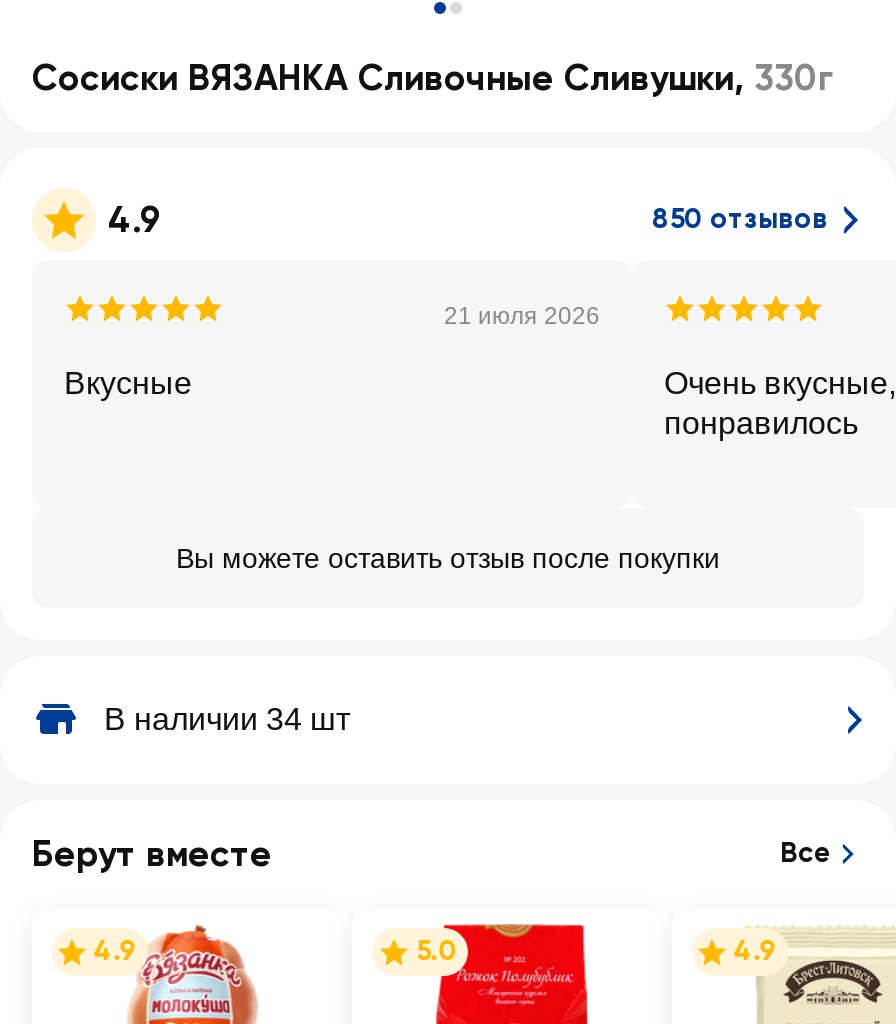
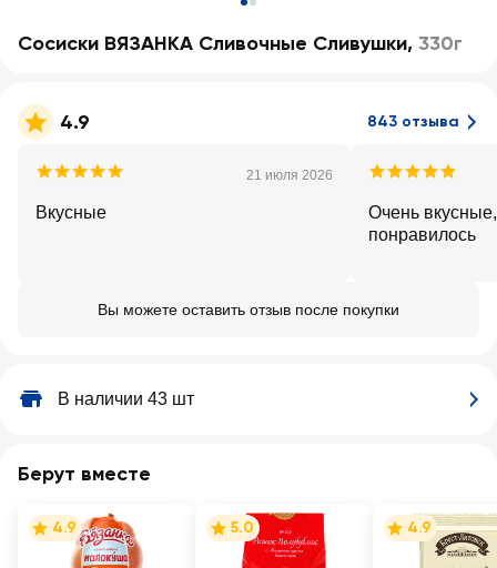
[652,202,828,236] 850 отзывов -> [367,112,459,131] 843 отзыва
[104,702,350,736] В наличии 34 шт -> [58,389,194,408] В наличии 43 шт
[780,836,832,870] Все -> none

